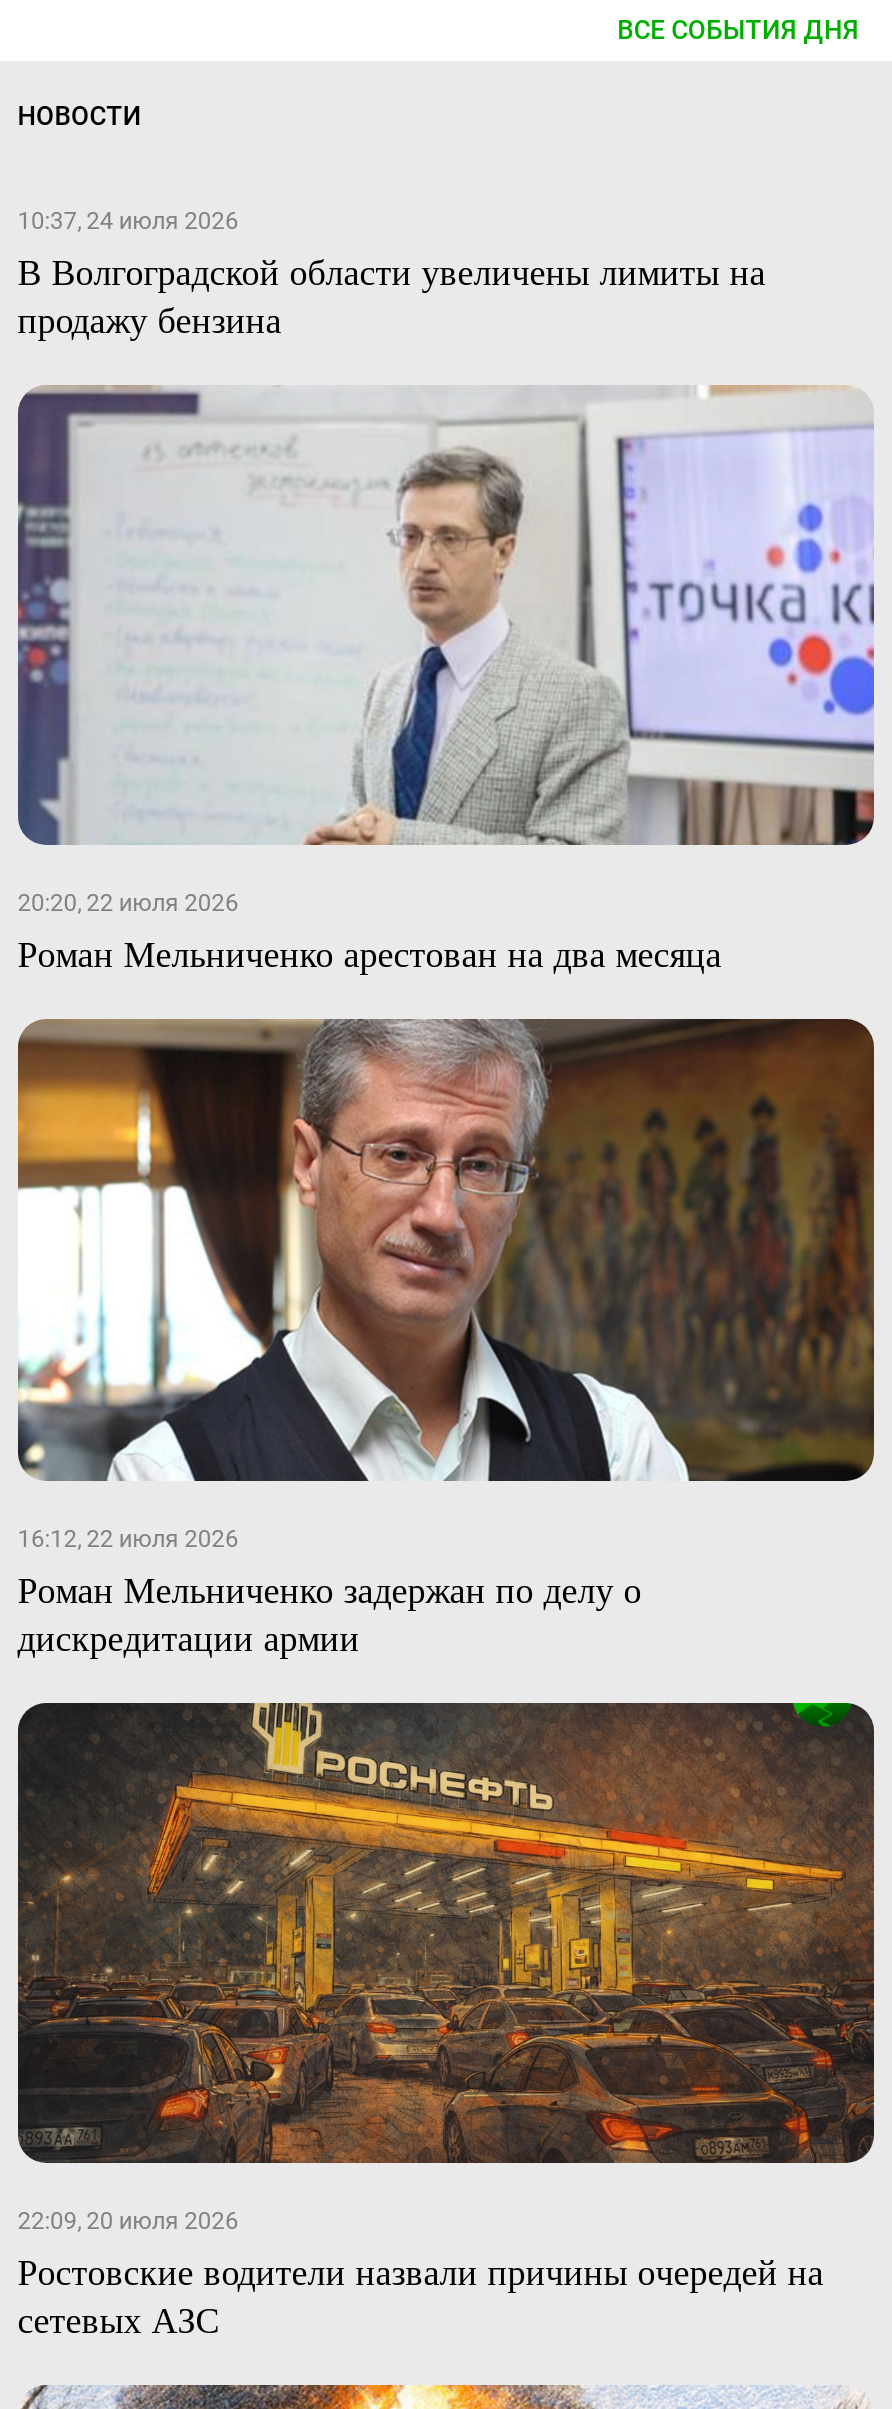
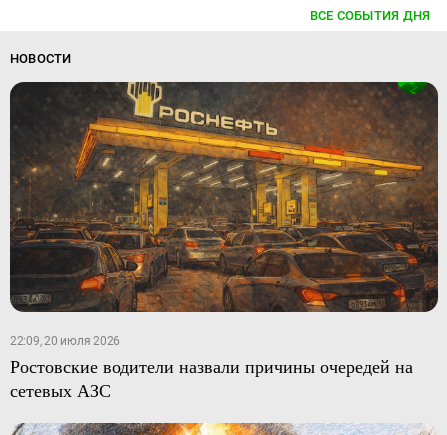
[18,207,766,343] 10:37, 24 июля 2026 | В Волгоградской области увеличены лимиты на | продажу бензина -> none
[16,383,876,978] [image] | 20:20, 22 июля 2026 | Роман Мельниченко арестован на два месяца -> none
[16,1015,876,1661] [image] | 16:12, 22 июля 2026 | Роман Мельниченко задержан по делу о | дискредитации армии -> none

